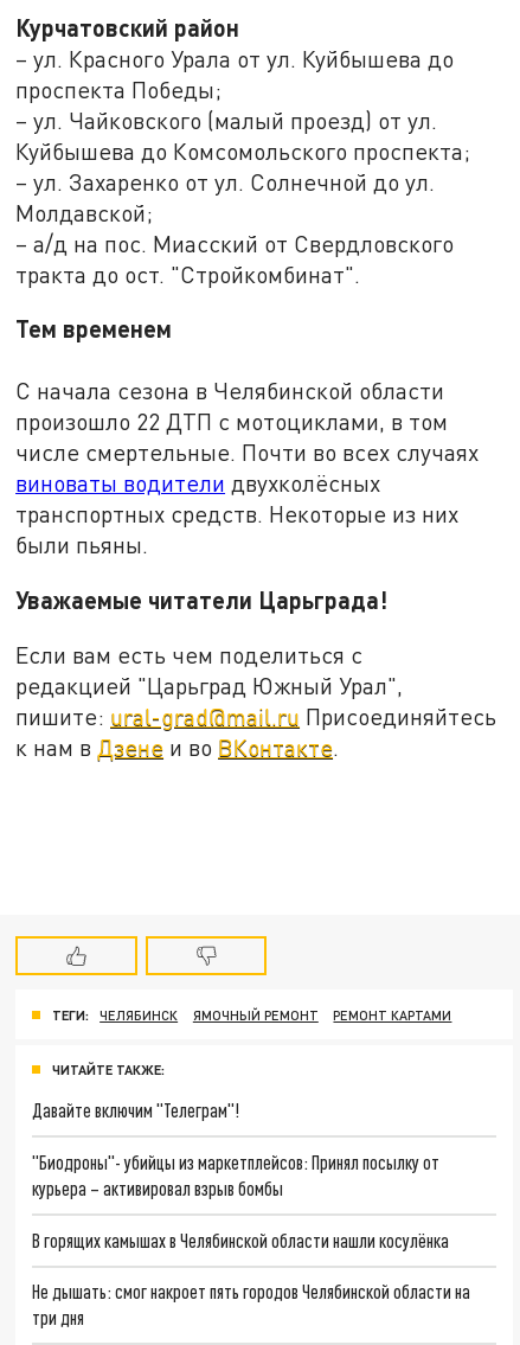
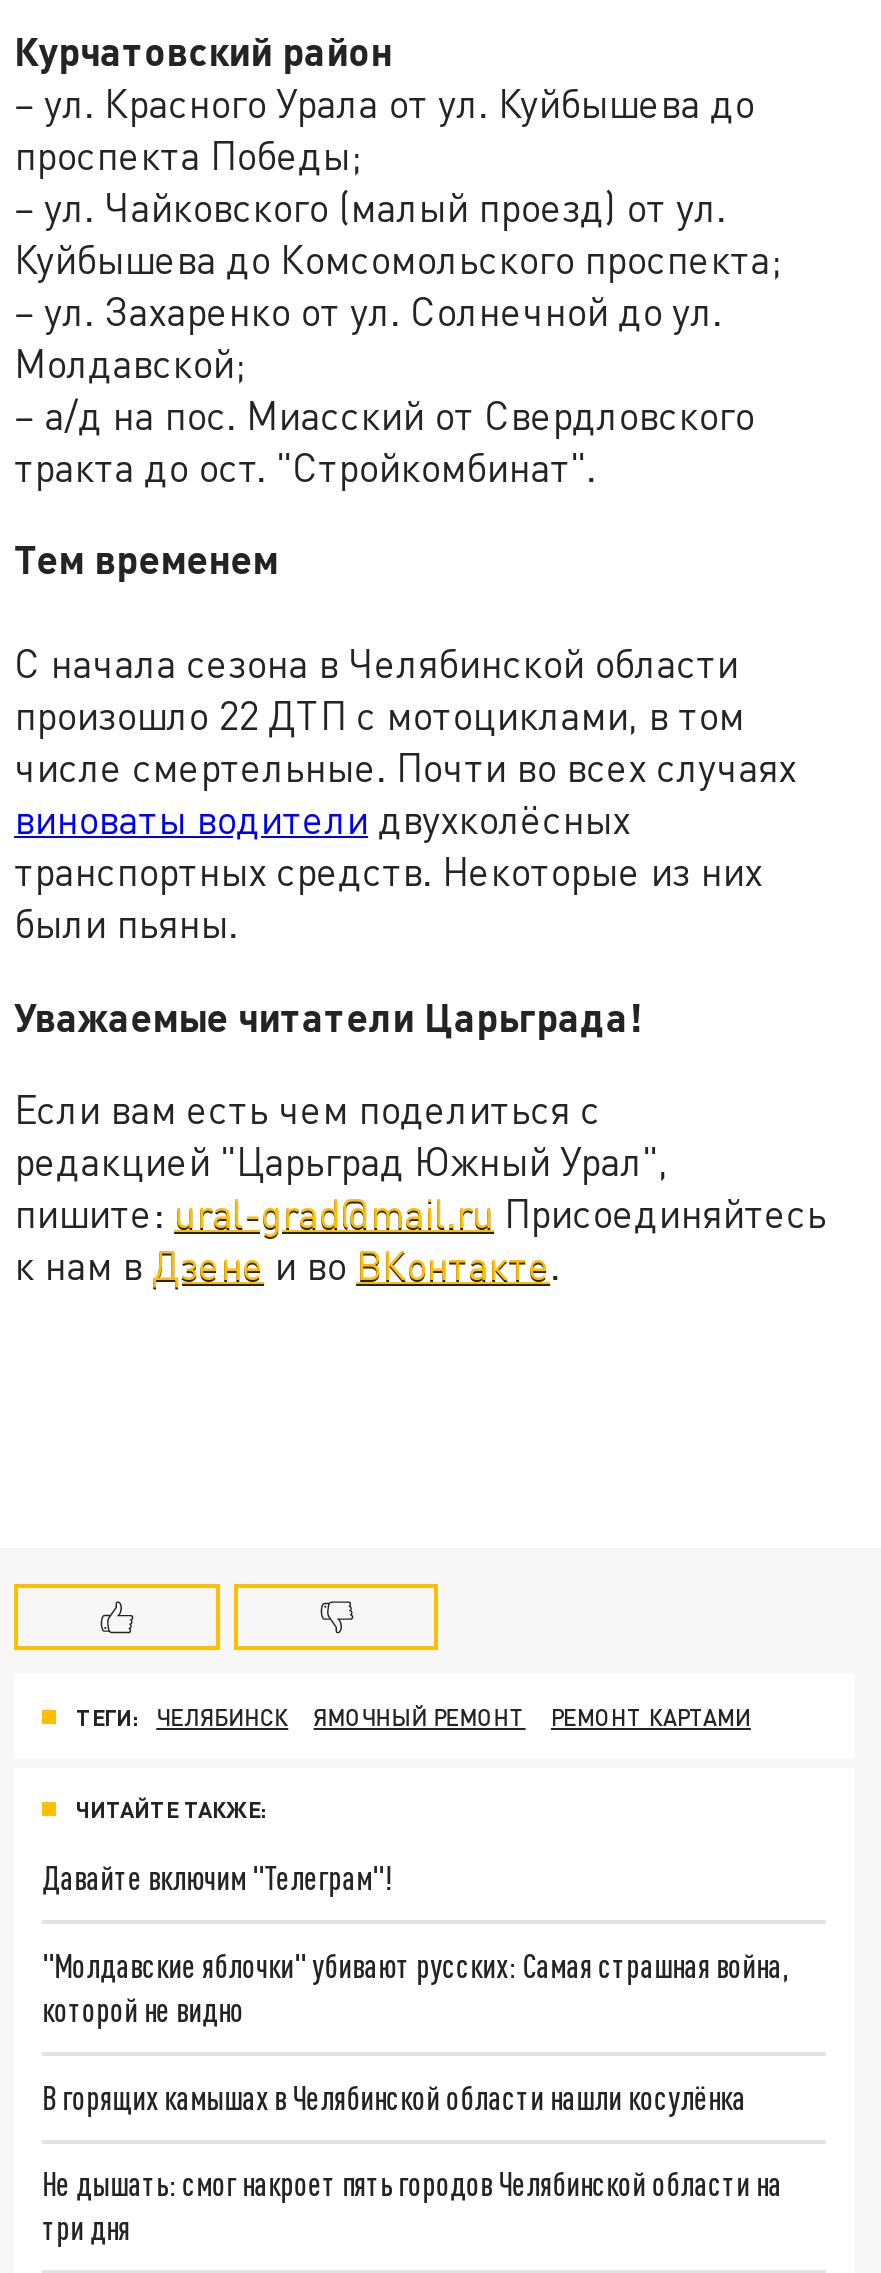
[32,1151,440,1199] "Биодроны"- убийцы из маркетплейсов: Принял посылку от | курьера – активировал взрыв бомбы -> [42,1946,788,2028] "Молдавские яблочки" убивают русских: Самая страшная война, | которой не видно

